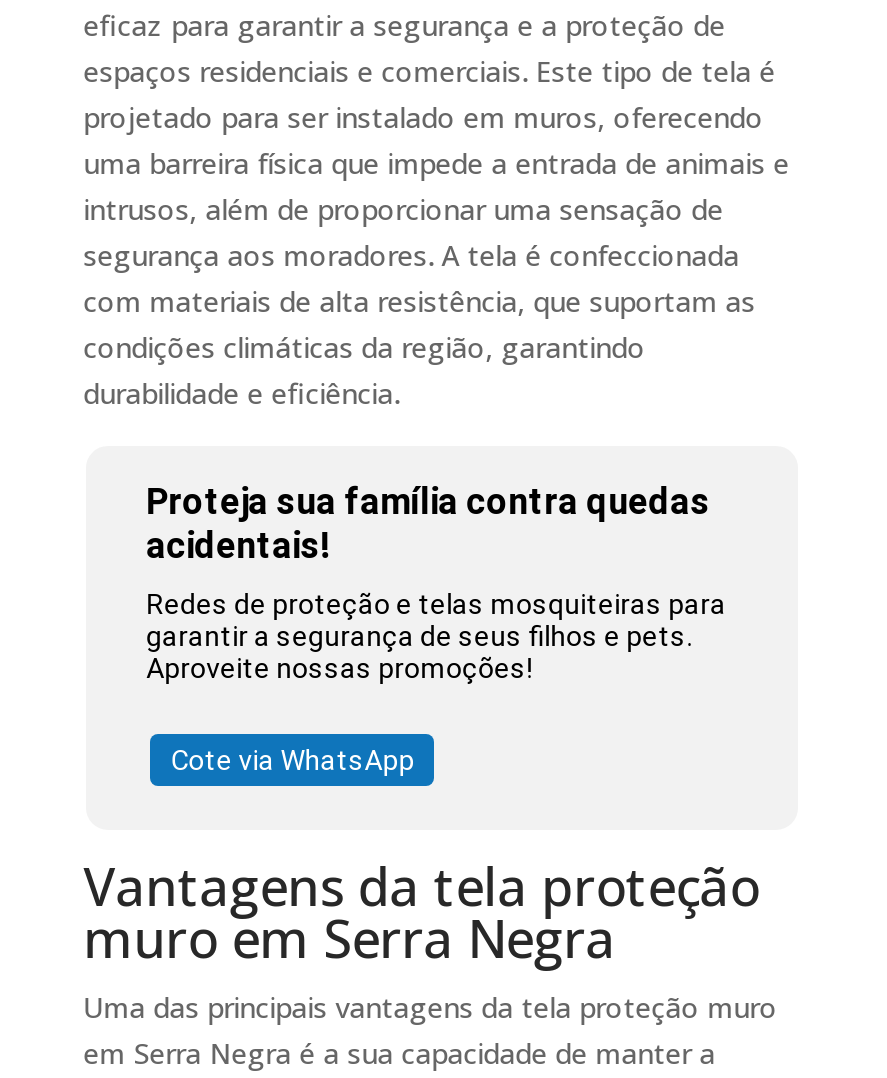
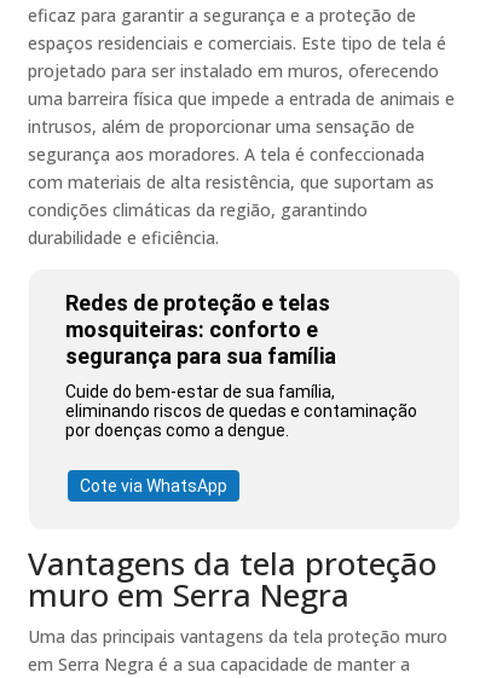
[146,480,710,566] Proteja sua família contra quedas | acidentais! -> [65,290,336,369] Redes de proteção e telas | mosquiteiras: conforto e | segurança para sua família
[146,588,726,684] Redes de proteção e telas mosquiteiras para | garantir a segurança de seus filhos e pets. | Aproveite nossas promoções! -> [65,382,417,440] Cuide do bem-estar de sua família, | eliminando riscos de quedas e contaminação | por doenças como a dengue.

